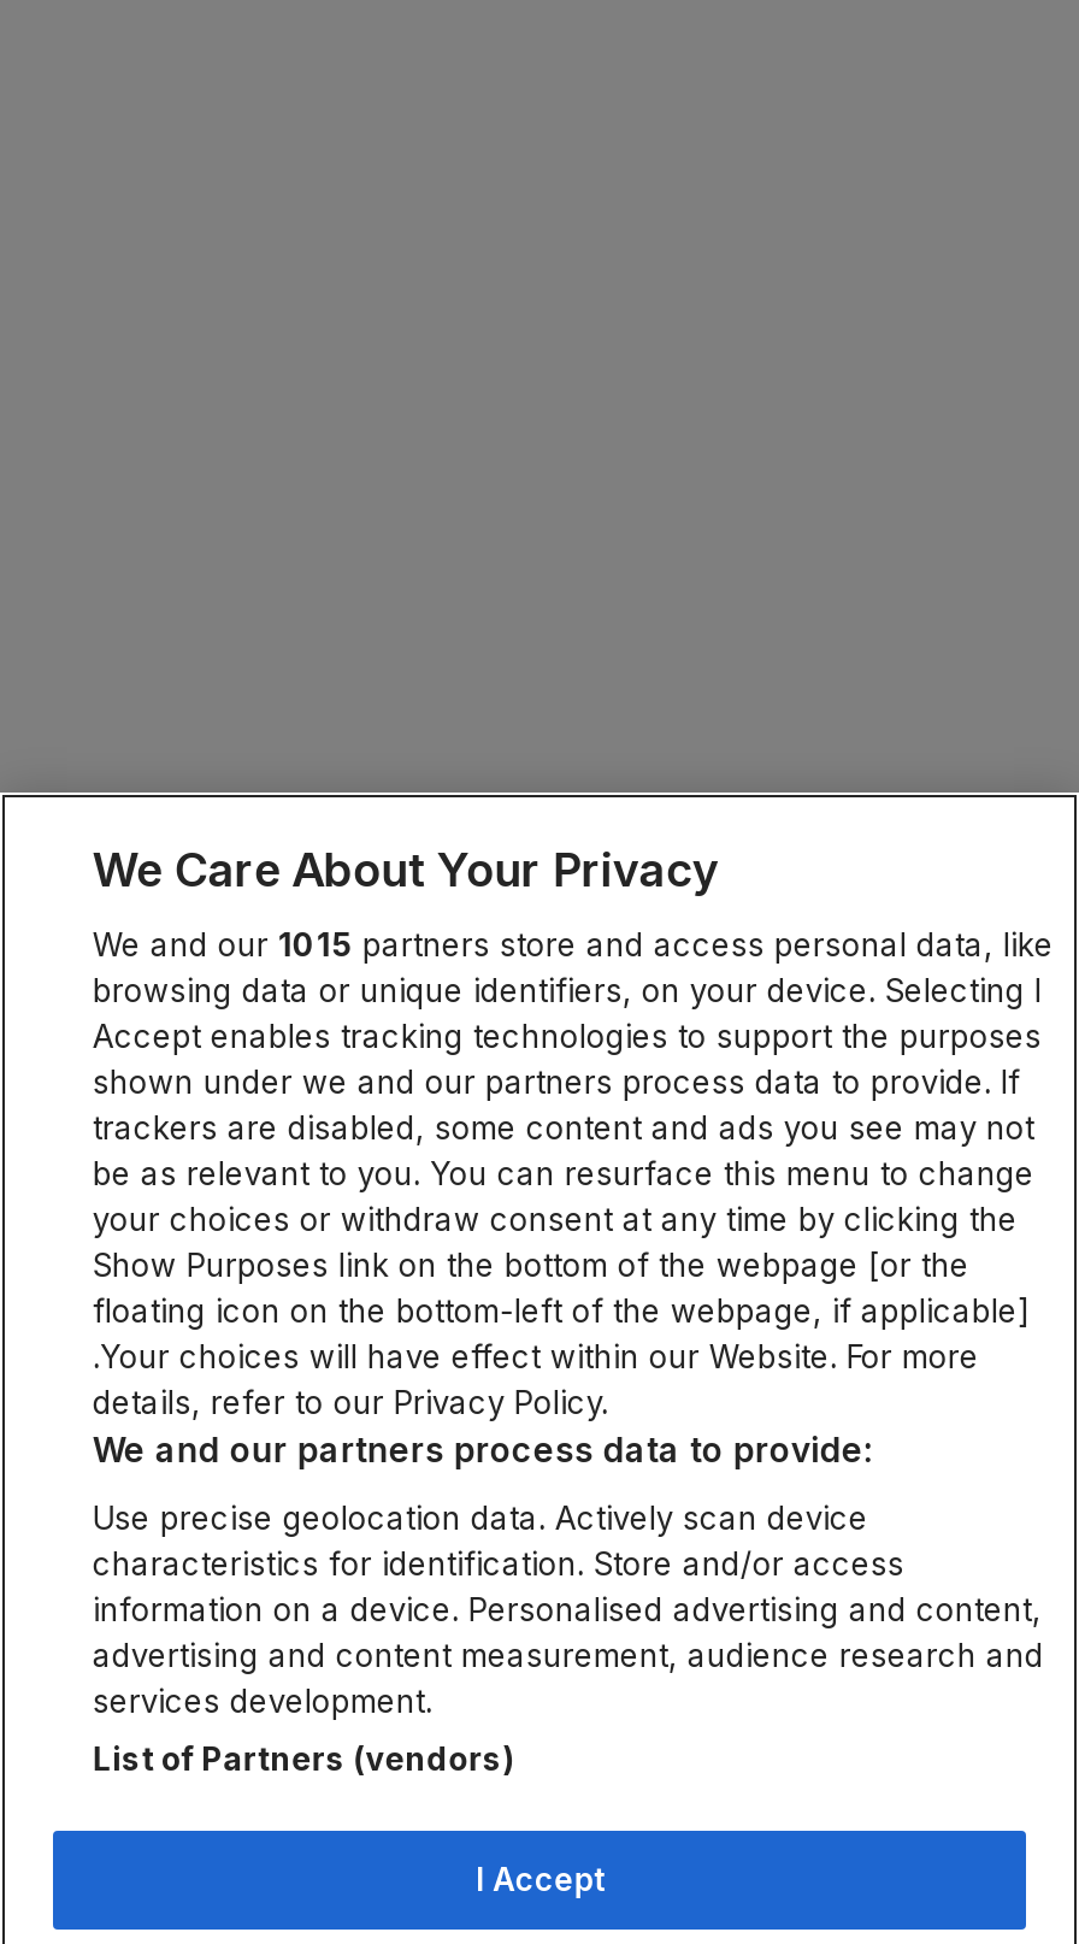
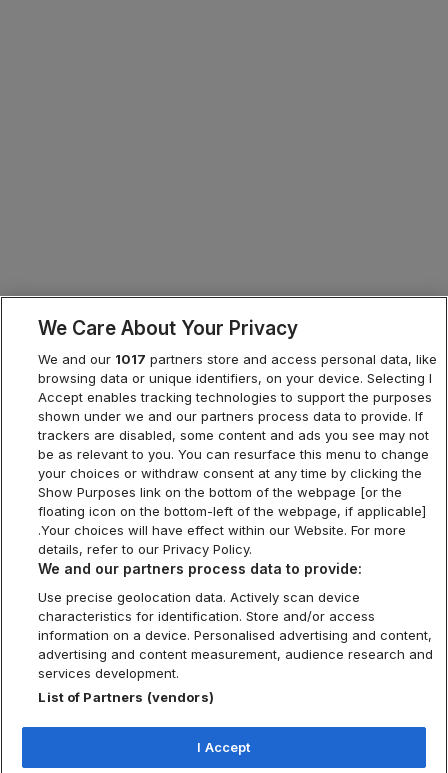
[92,925,1053,964] We and our 1015 partners store and access personal data, like -> [38,351,437,367] We and our 1017 partners store and access personal data, like

